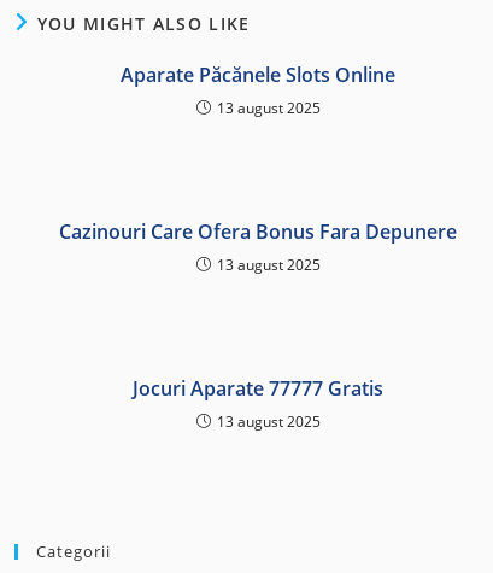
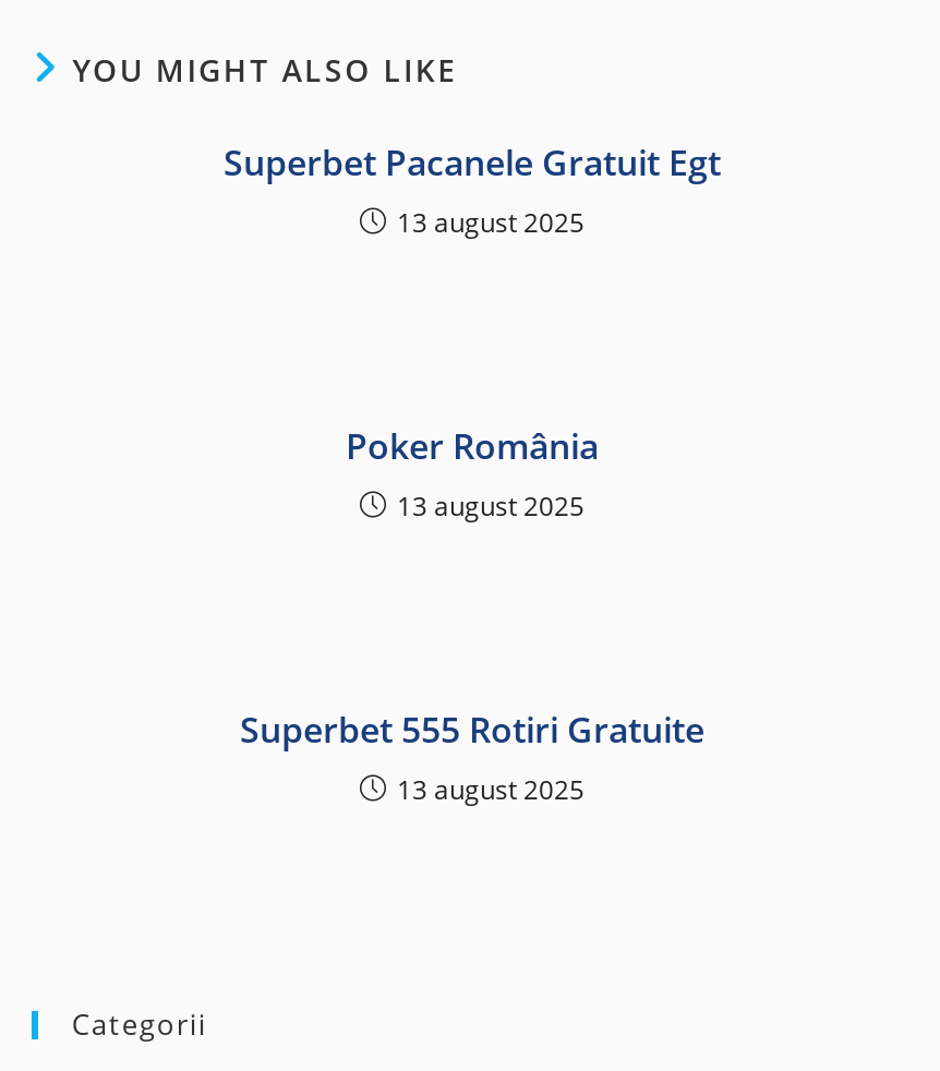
[121,62,395,88] Aparate Păcănele Slots Online -> [224,139,721,186] Superbet Pacanele Gratuit Egt
[59,218,457,245] Cazinouri Care Ofera Bonus Fara Depunere -> [346,422,599,470] Poker România
[133,375,383,402] Jocuri Aparate 77777 Gratis -> [240,706,704,754] Superbet 555 Rotiri Gratuite

